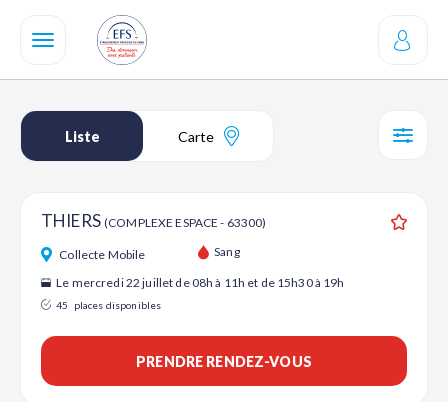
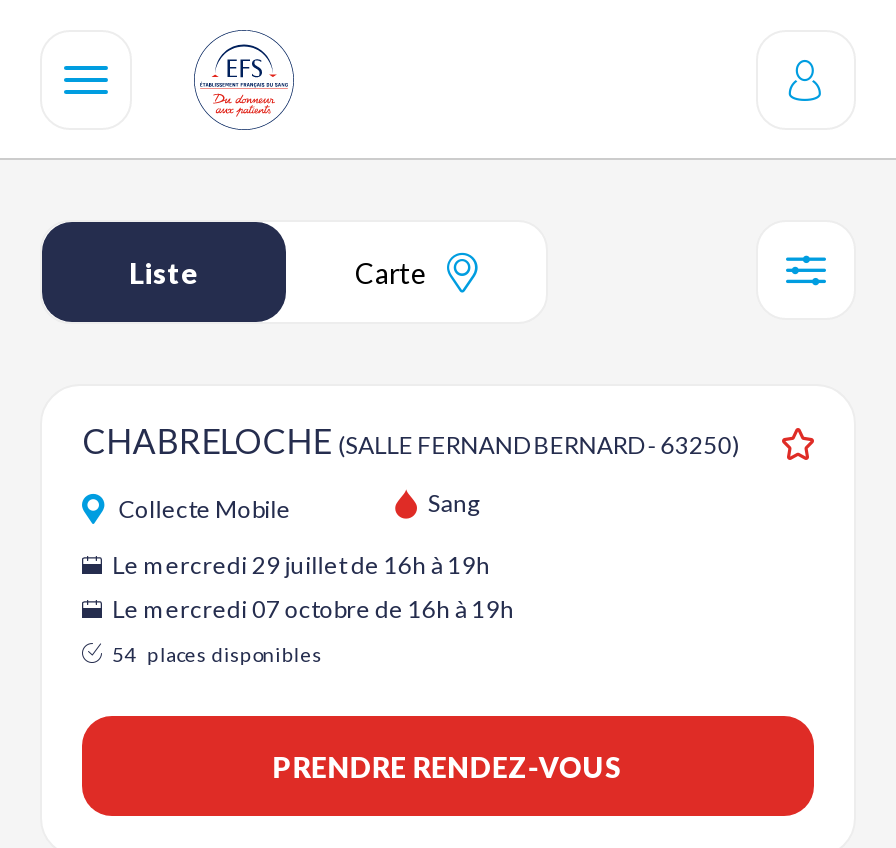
[41,210,266,231] THIERS (COMPLEXE ESPACE - 63300) -> [82,420,740,462] CHABRELOCHE (SALLE FERNAND BERNARD - 63250)
[54,275,345,311] Le mercredi 22 juillet de 08h à 11h et de 15h30 à 19h | 45 places disponibles -> [108,550,514,666] Le mercredi 29 juillet de 16h à 19h | Le mercredi 07 octobre de 16h à 19h | 54 places disponibles

